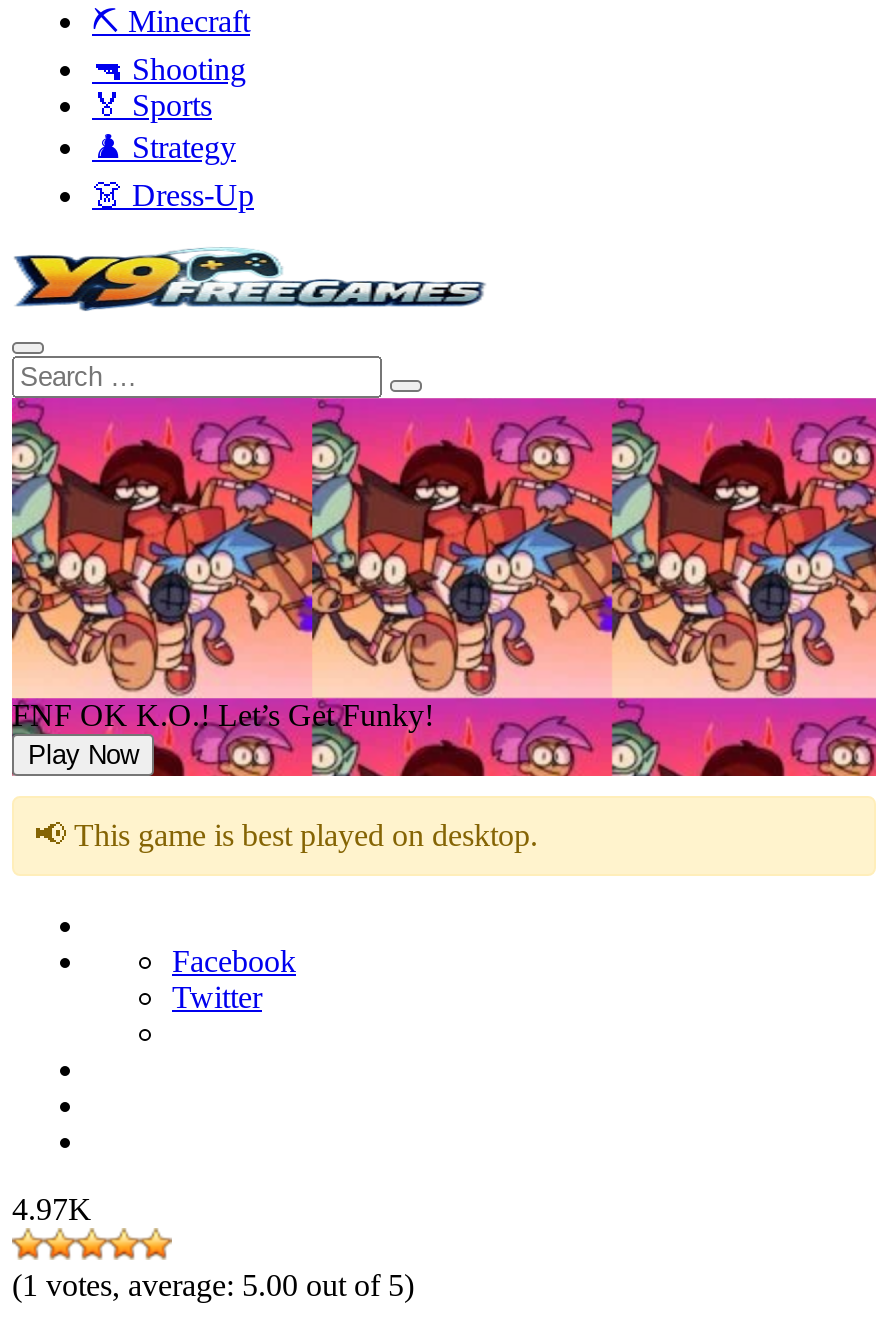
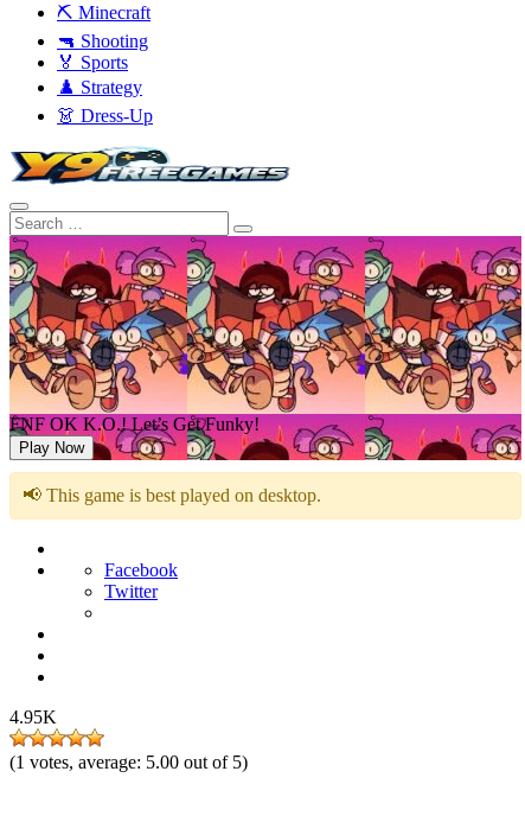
[12,1192,92,1226] 4.97K -> [9,707,57,727] 4.95K

